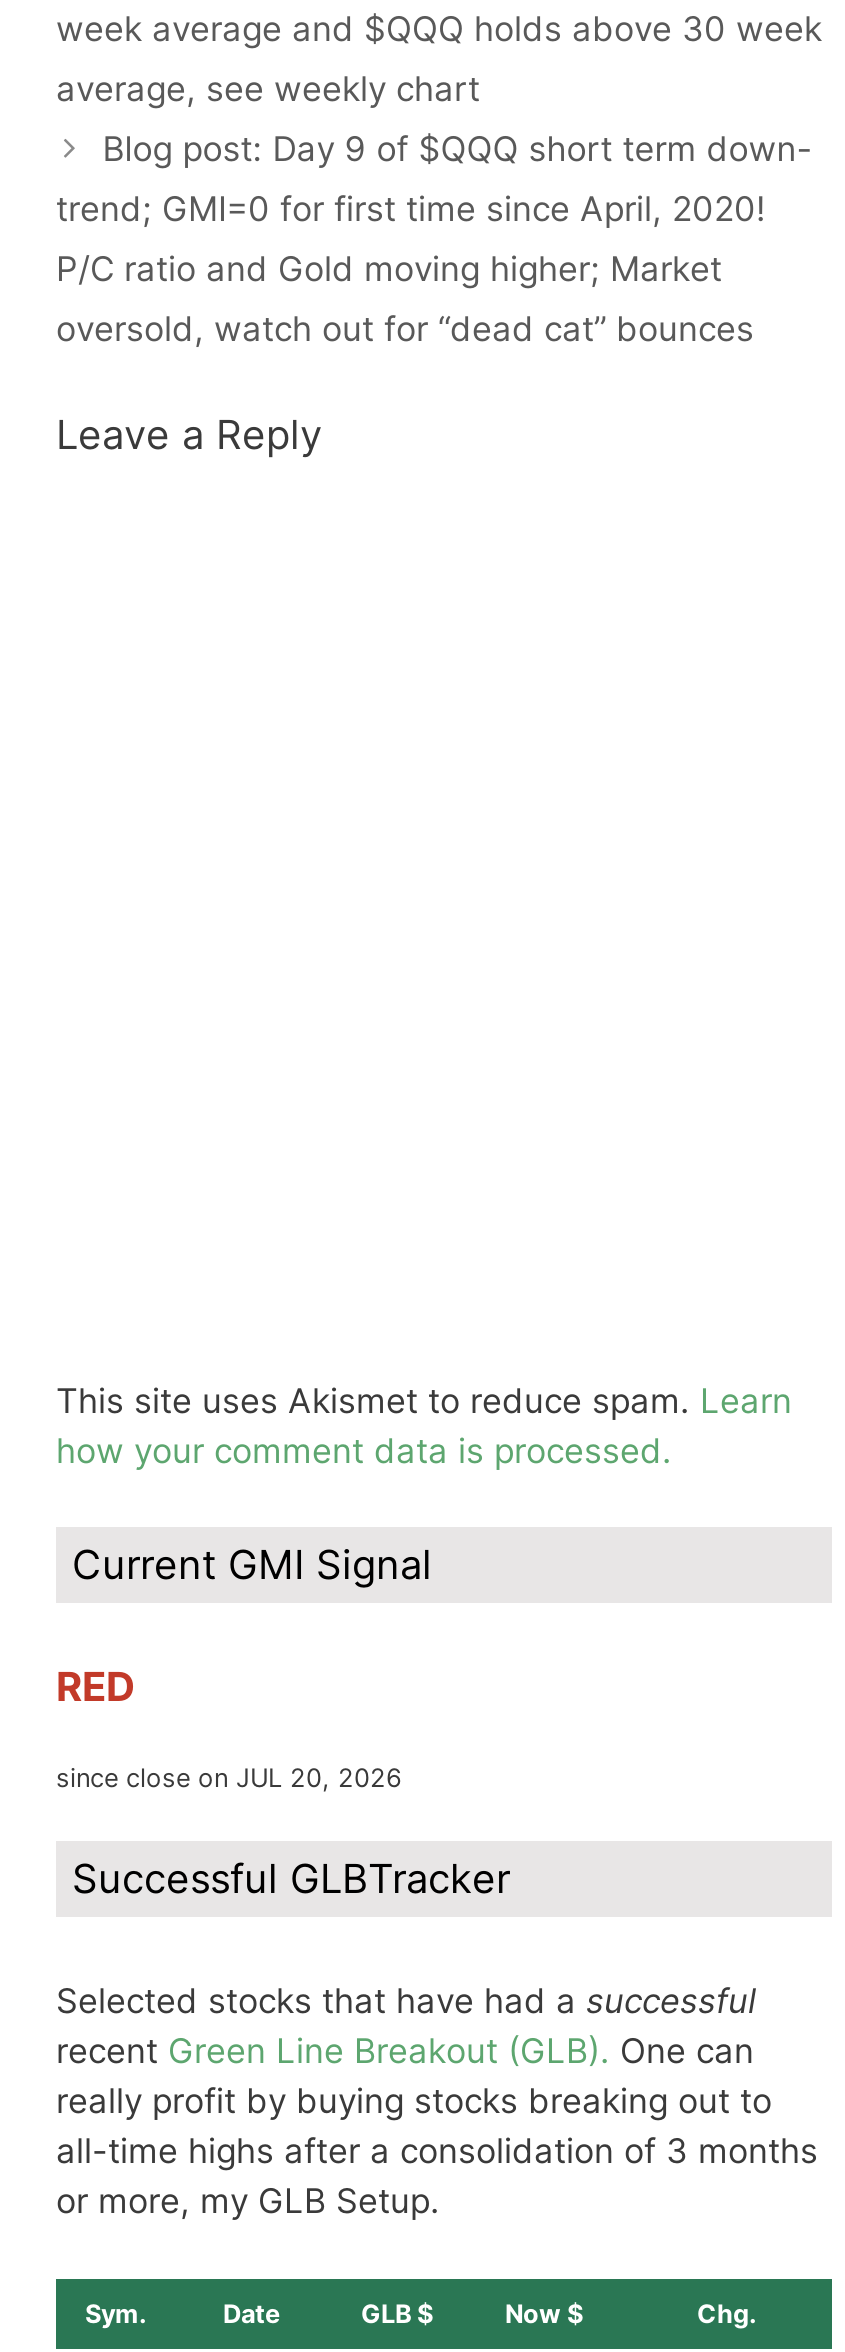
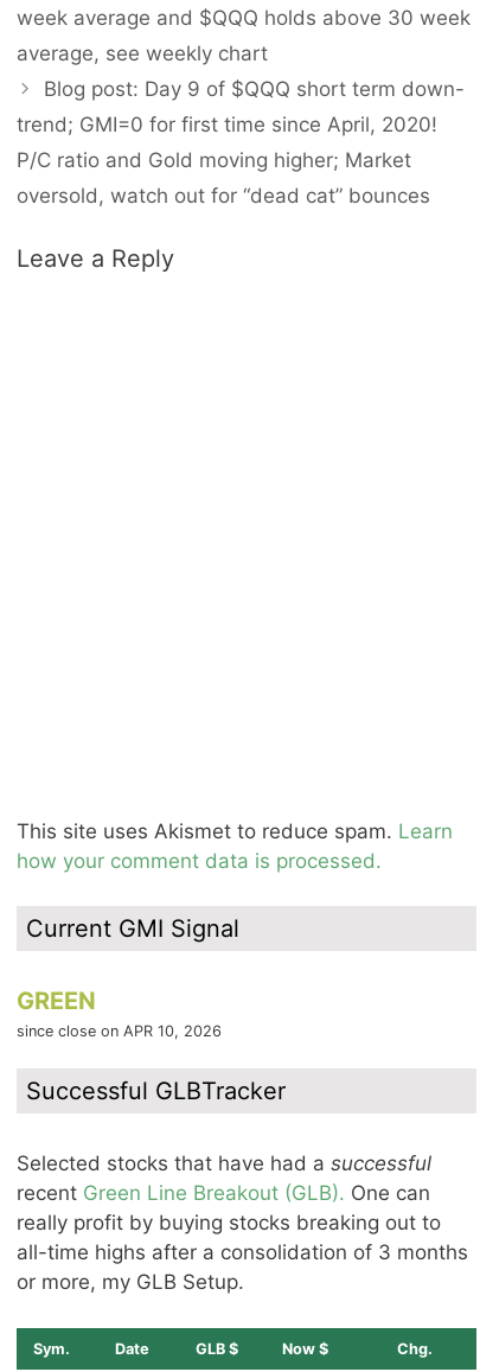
[56,1664,402,1794] RED | since close on JUL 20, 2026 -> [17,987,222,1040] GREEN | since close on APR 10, 2026

